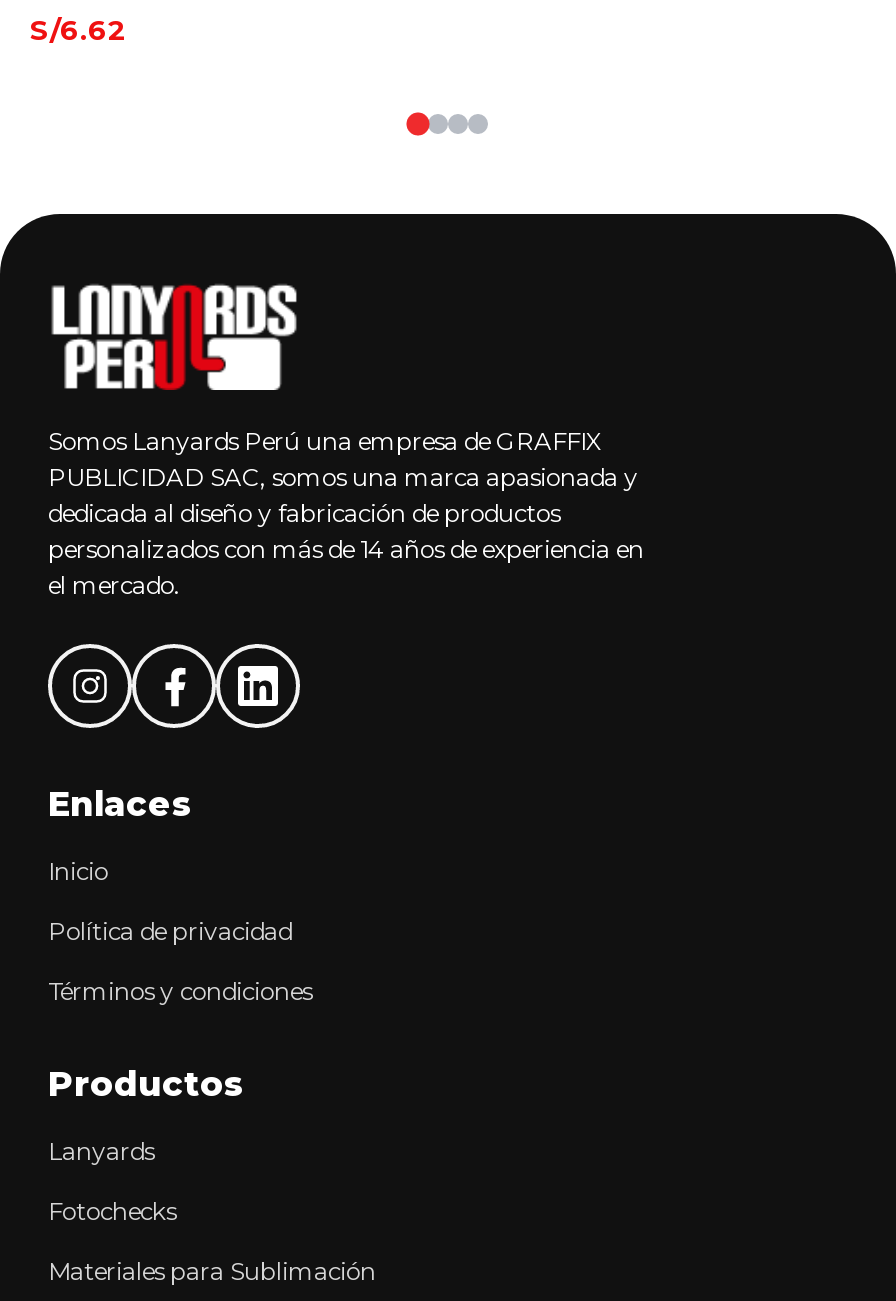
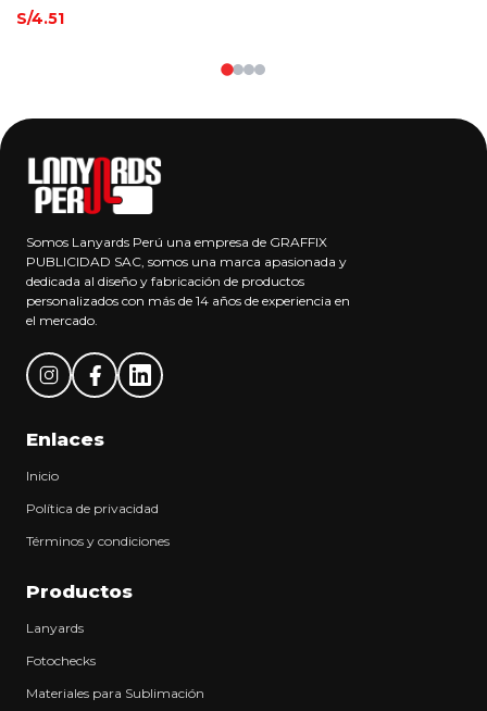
[30,12,126,48] S/6.62 -> [16,9,64,28] S/4.51

